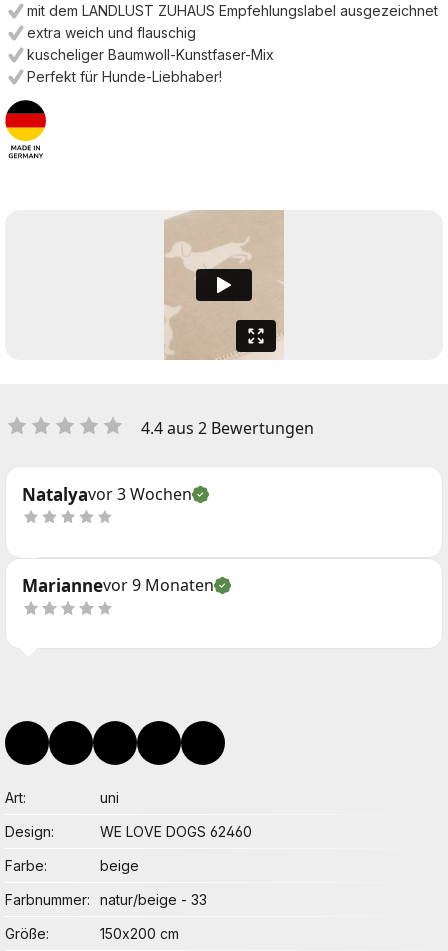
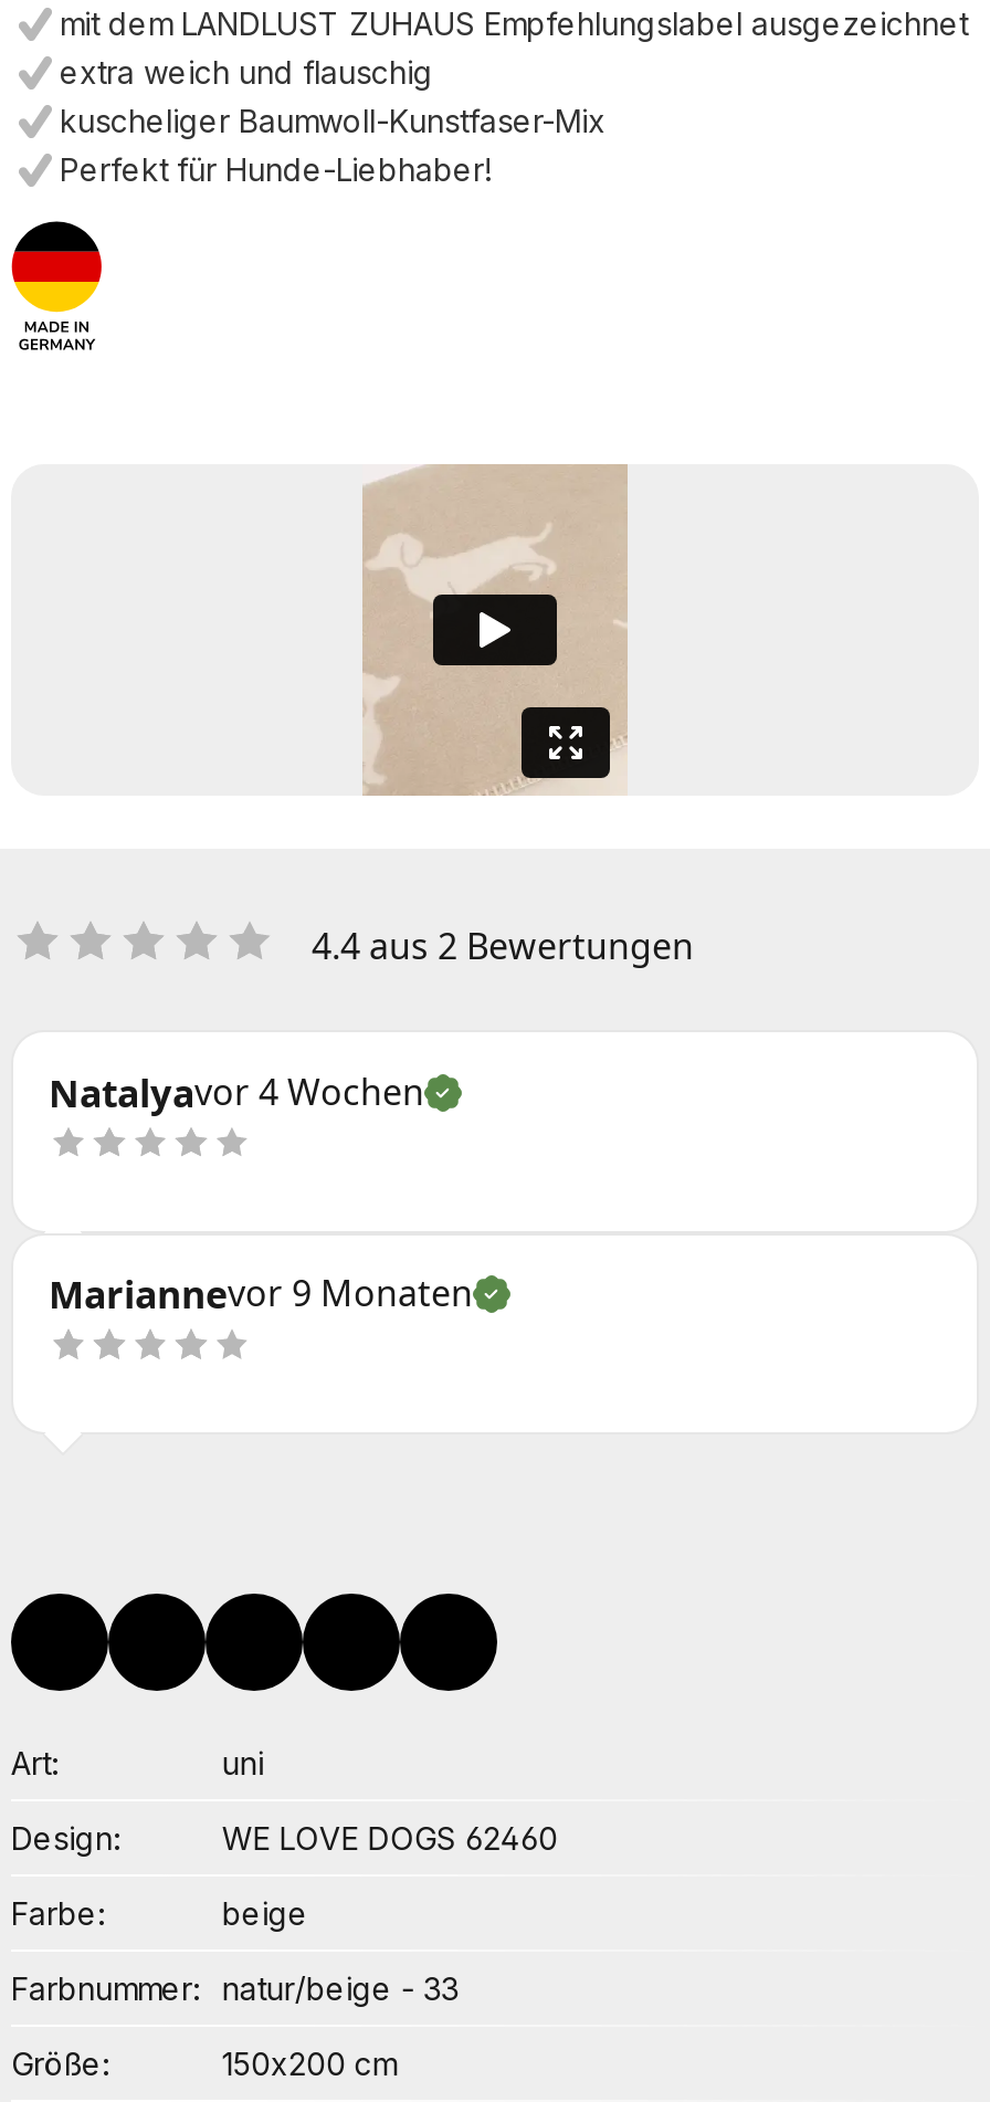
[22,483,192,506] Natalyavor 3 Wochen -> [49,1068,424,1118] Natalyavor 4 Wochen

